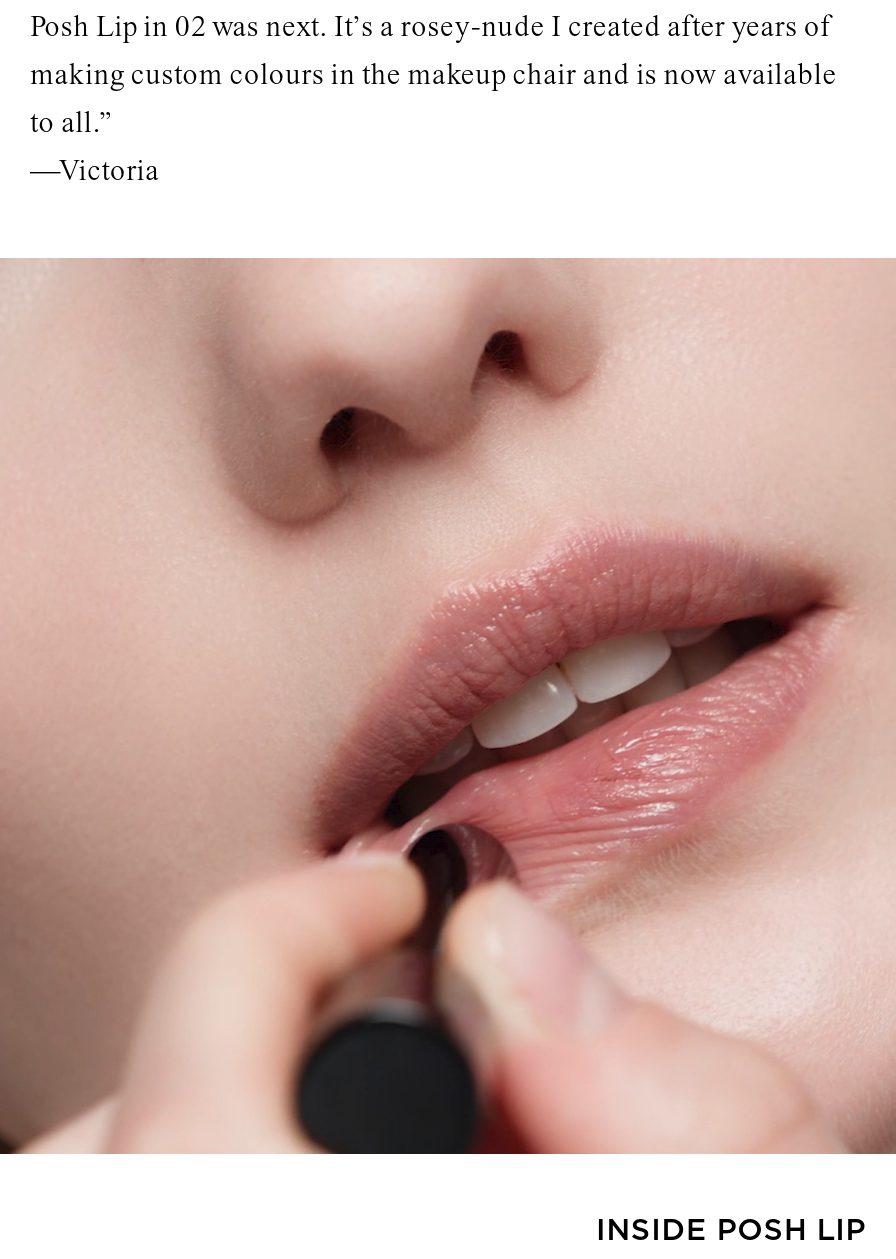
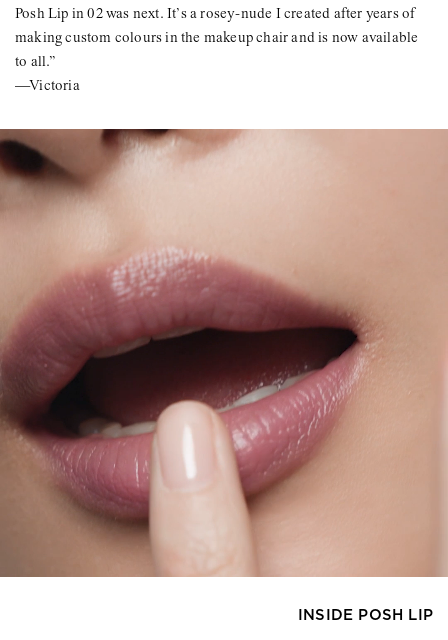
[6,258,890,1156] [image] -> [3,128,445,577] [image]

